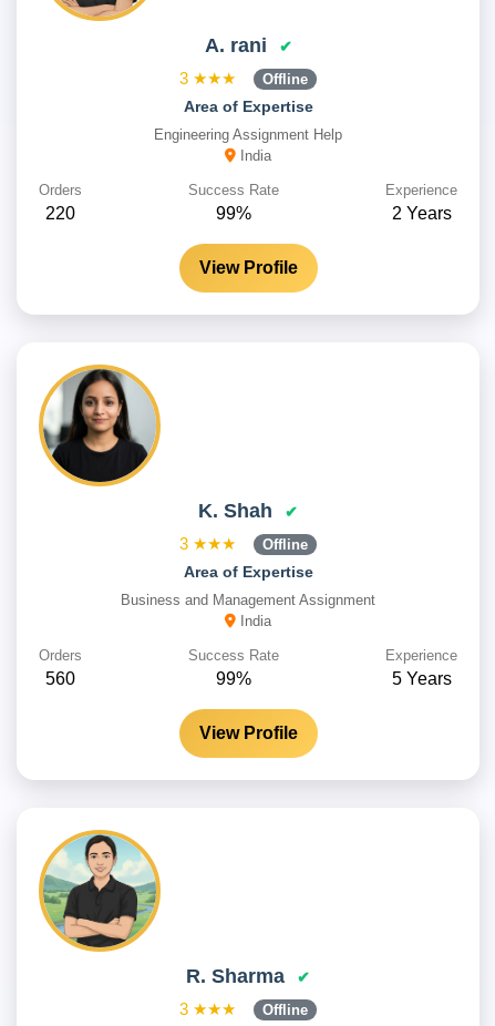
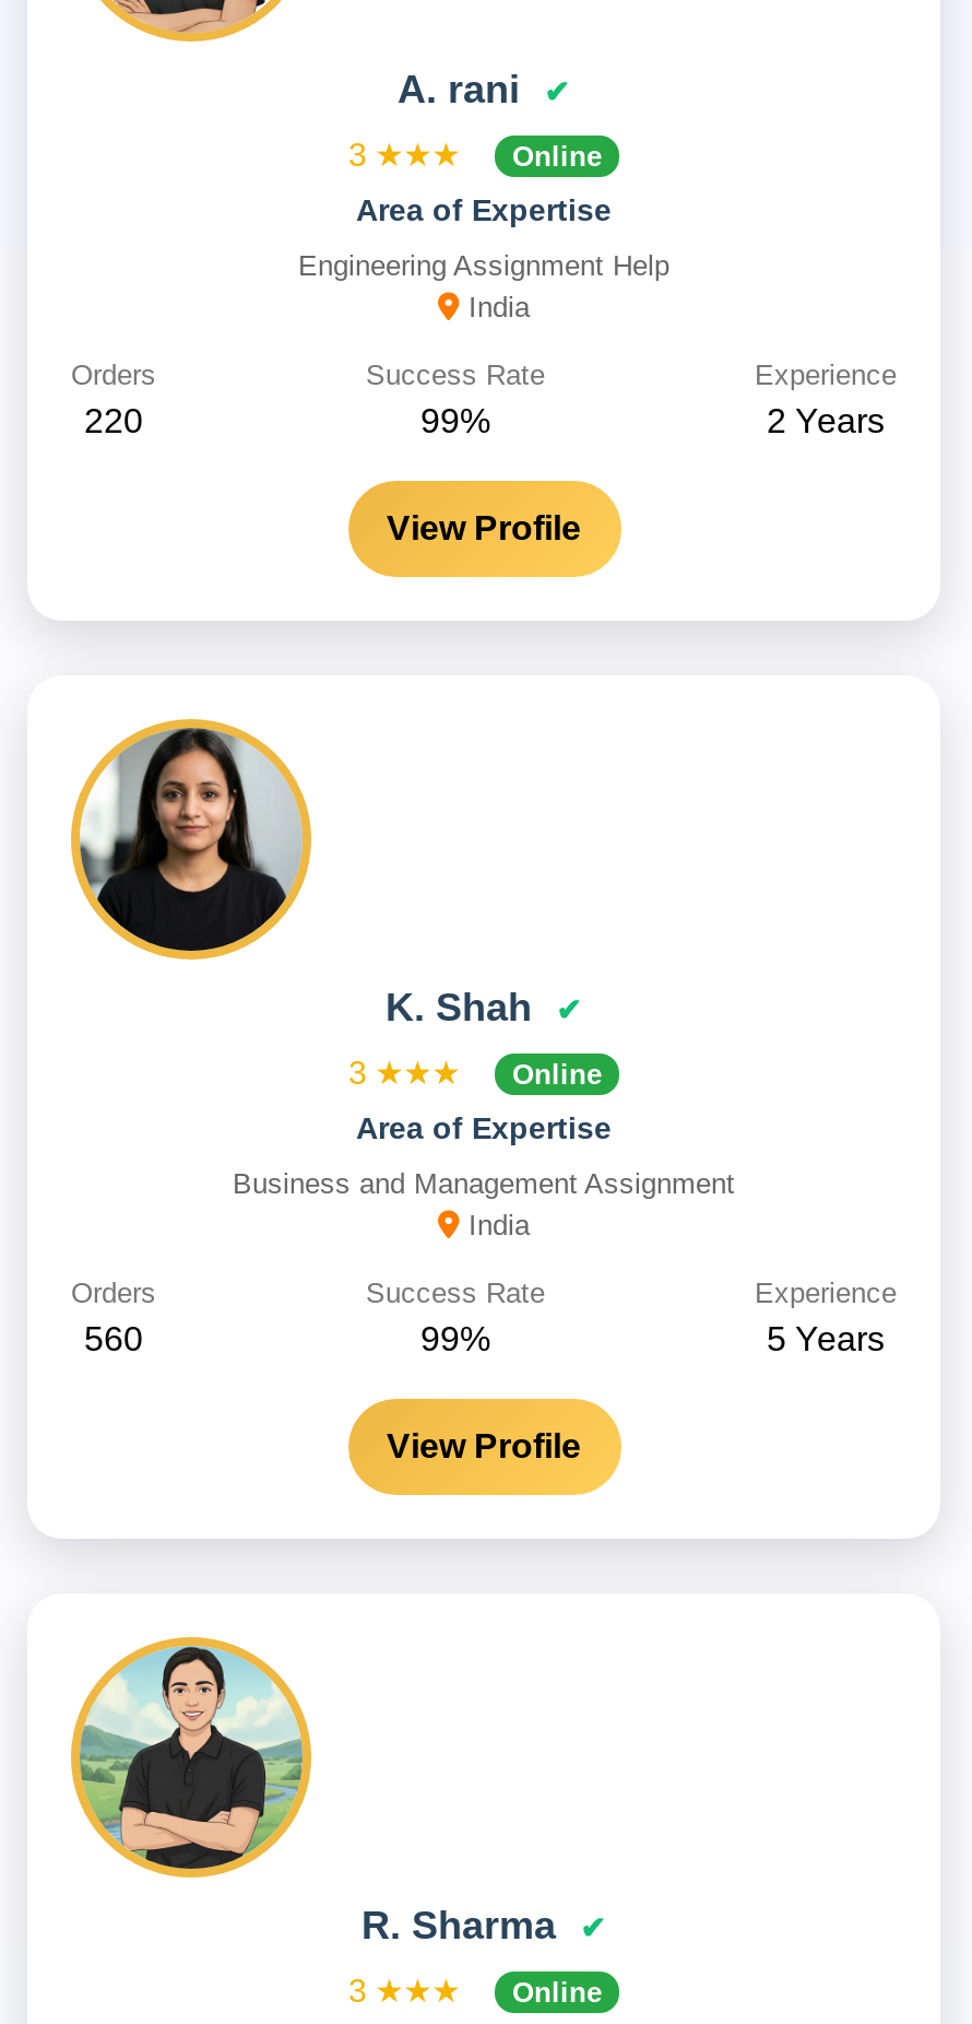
[262,71,308,88] Offline -> [512,140,602,173] Online
[262,536,308,553] Offline -> [512,1058,602,1091] Online
[262,1002,308,1018] Offline -> [512,1976,602,2009] Online

